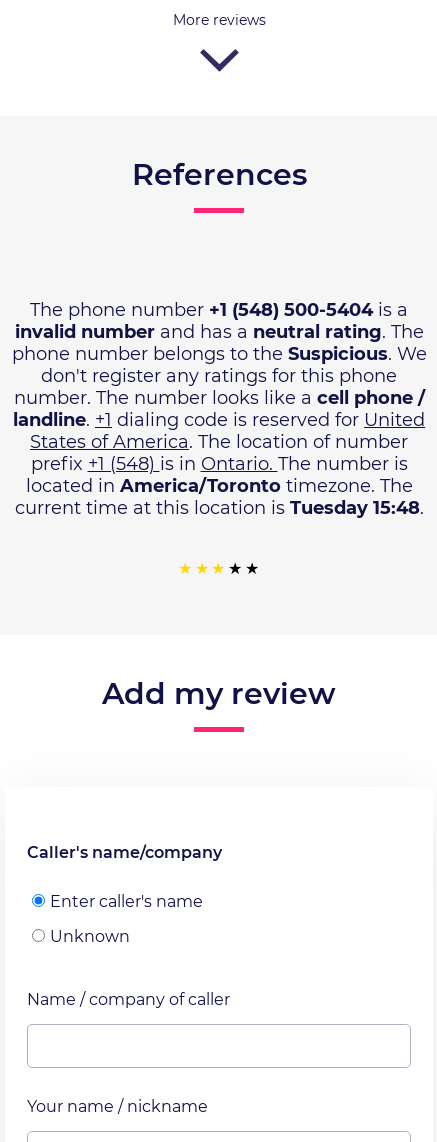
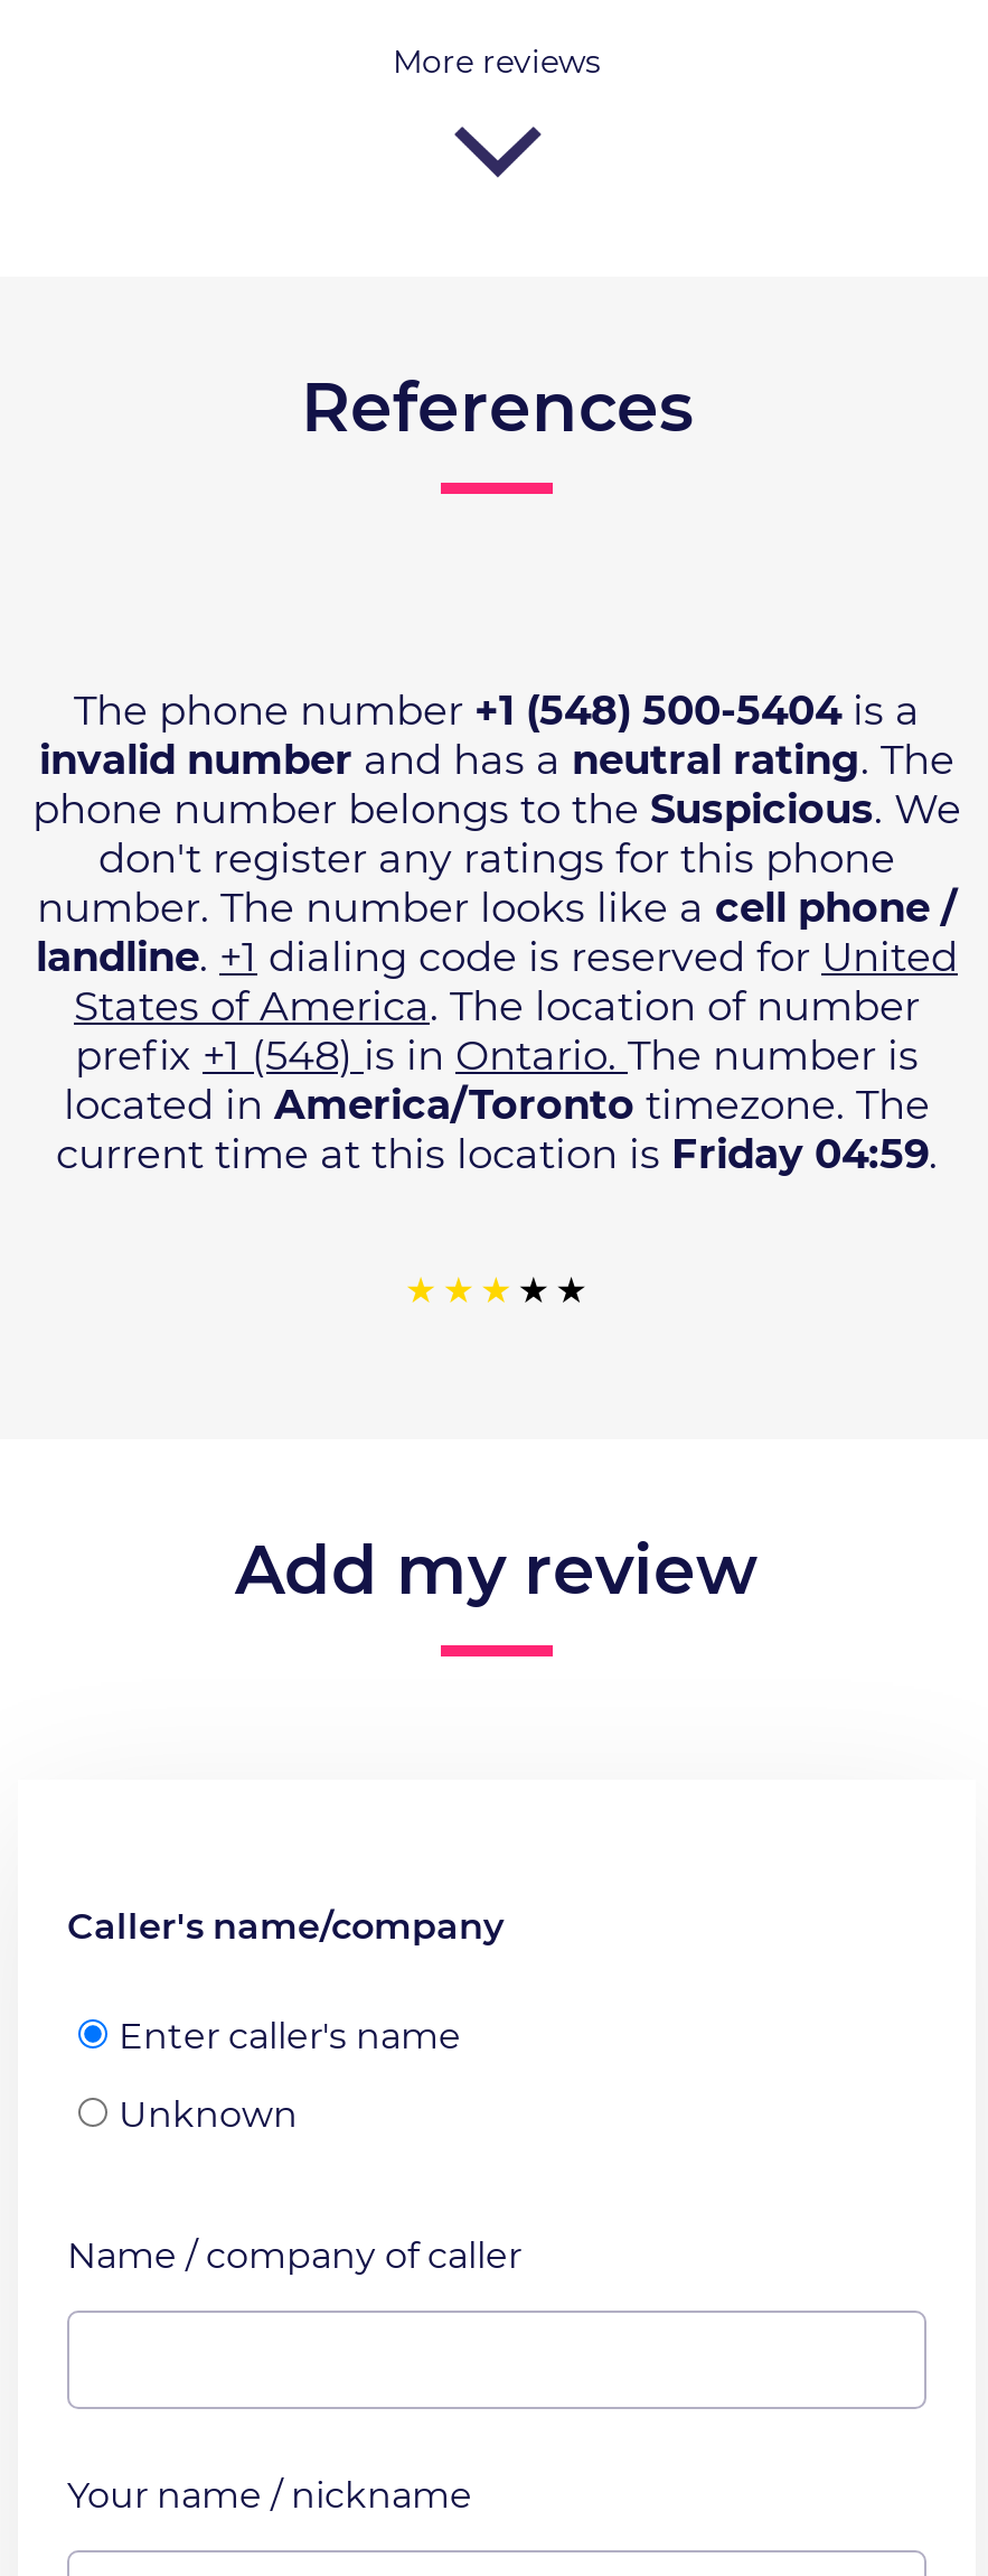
[14,497,423,519] current time at this location is Tuesday 15:48. -> [56,1131,938,1180] current time at this location is Friday 04:59.

